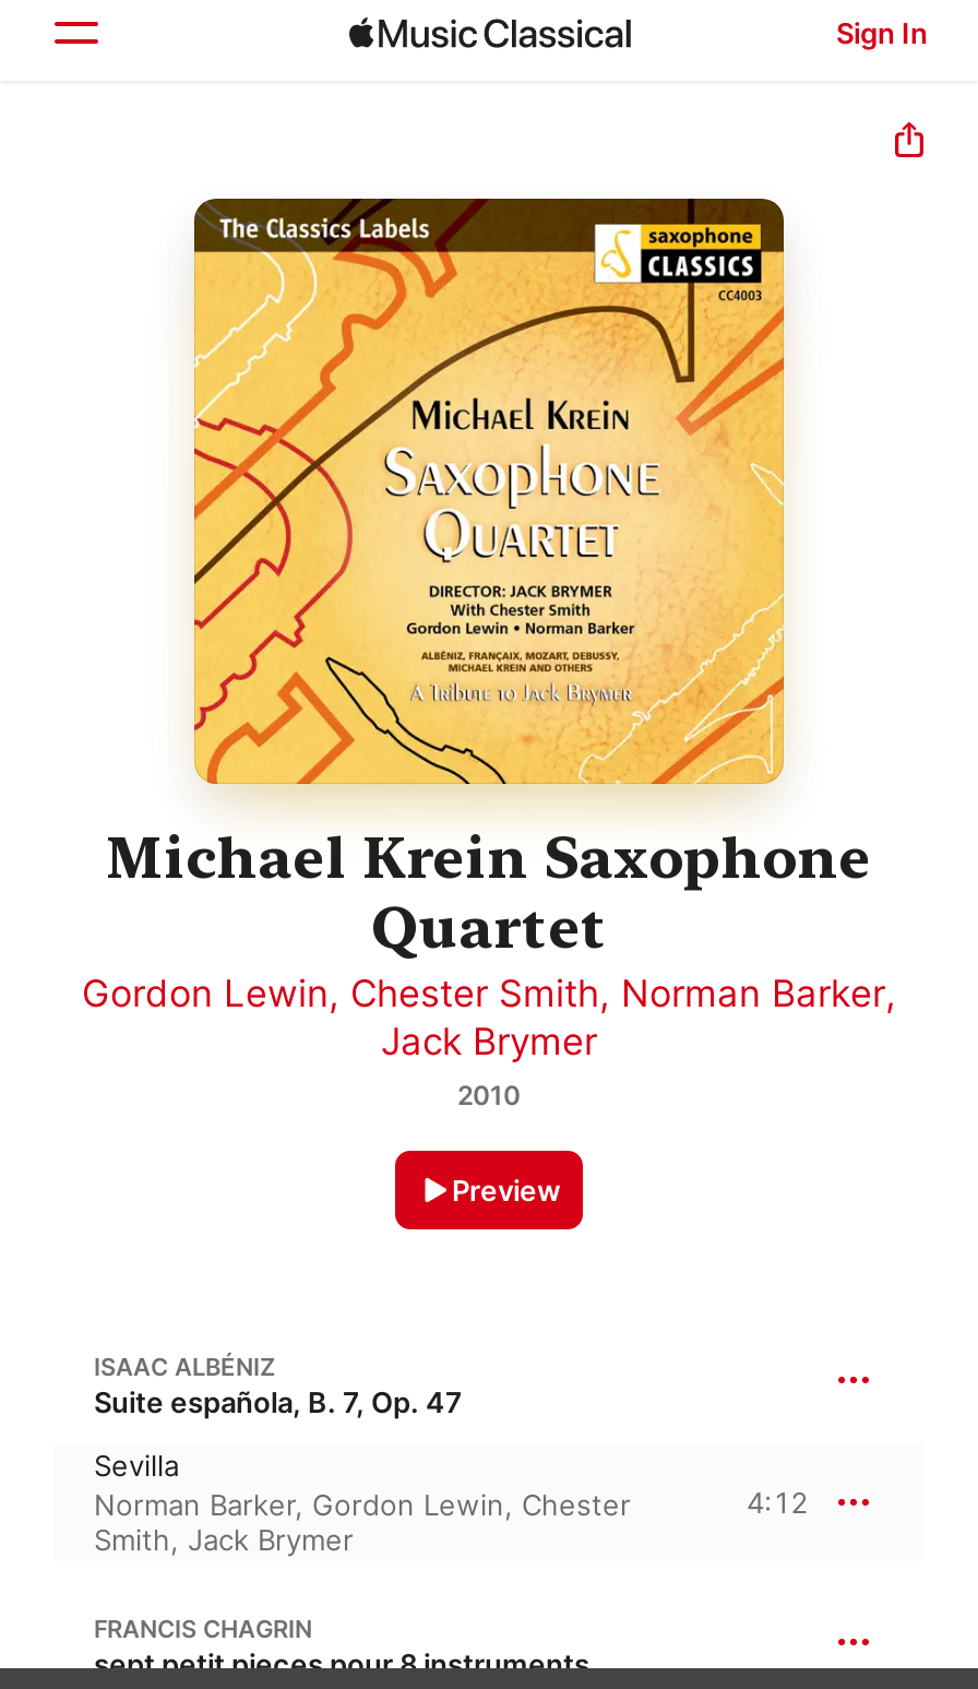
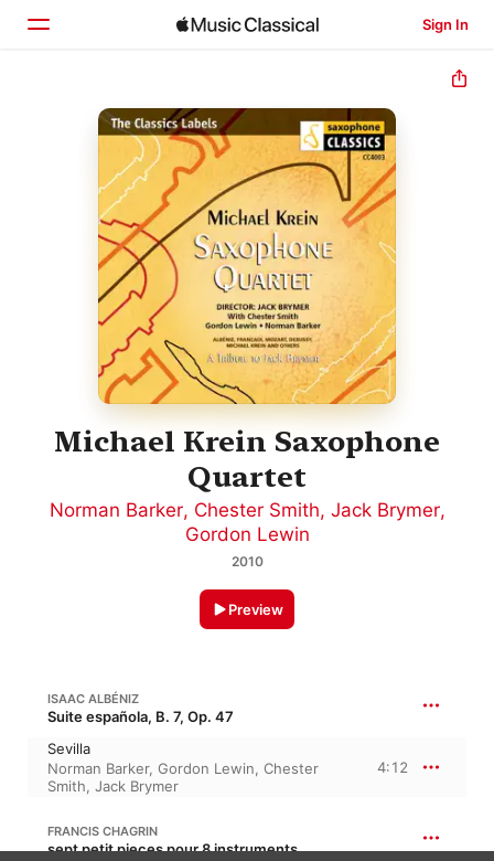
[82,972,896,1064] Gordon Lewin, Chester Smith, Norman Barker, | Jack Brymer -> [49,498,445,545] Norman Barker, Chester Smith, Jack Brymer, | Gordon Lewin

